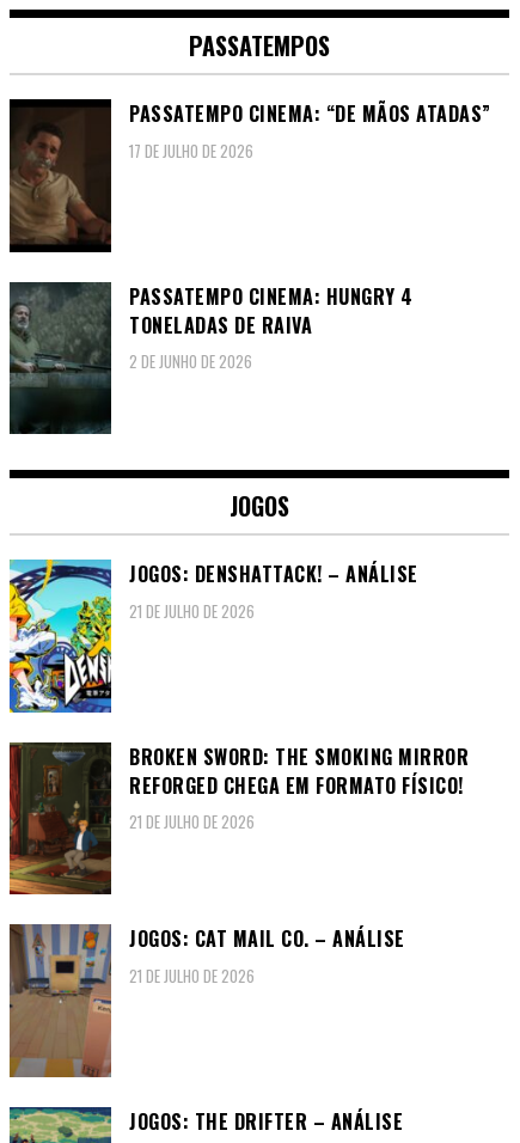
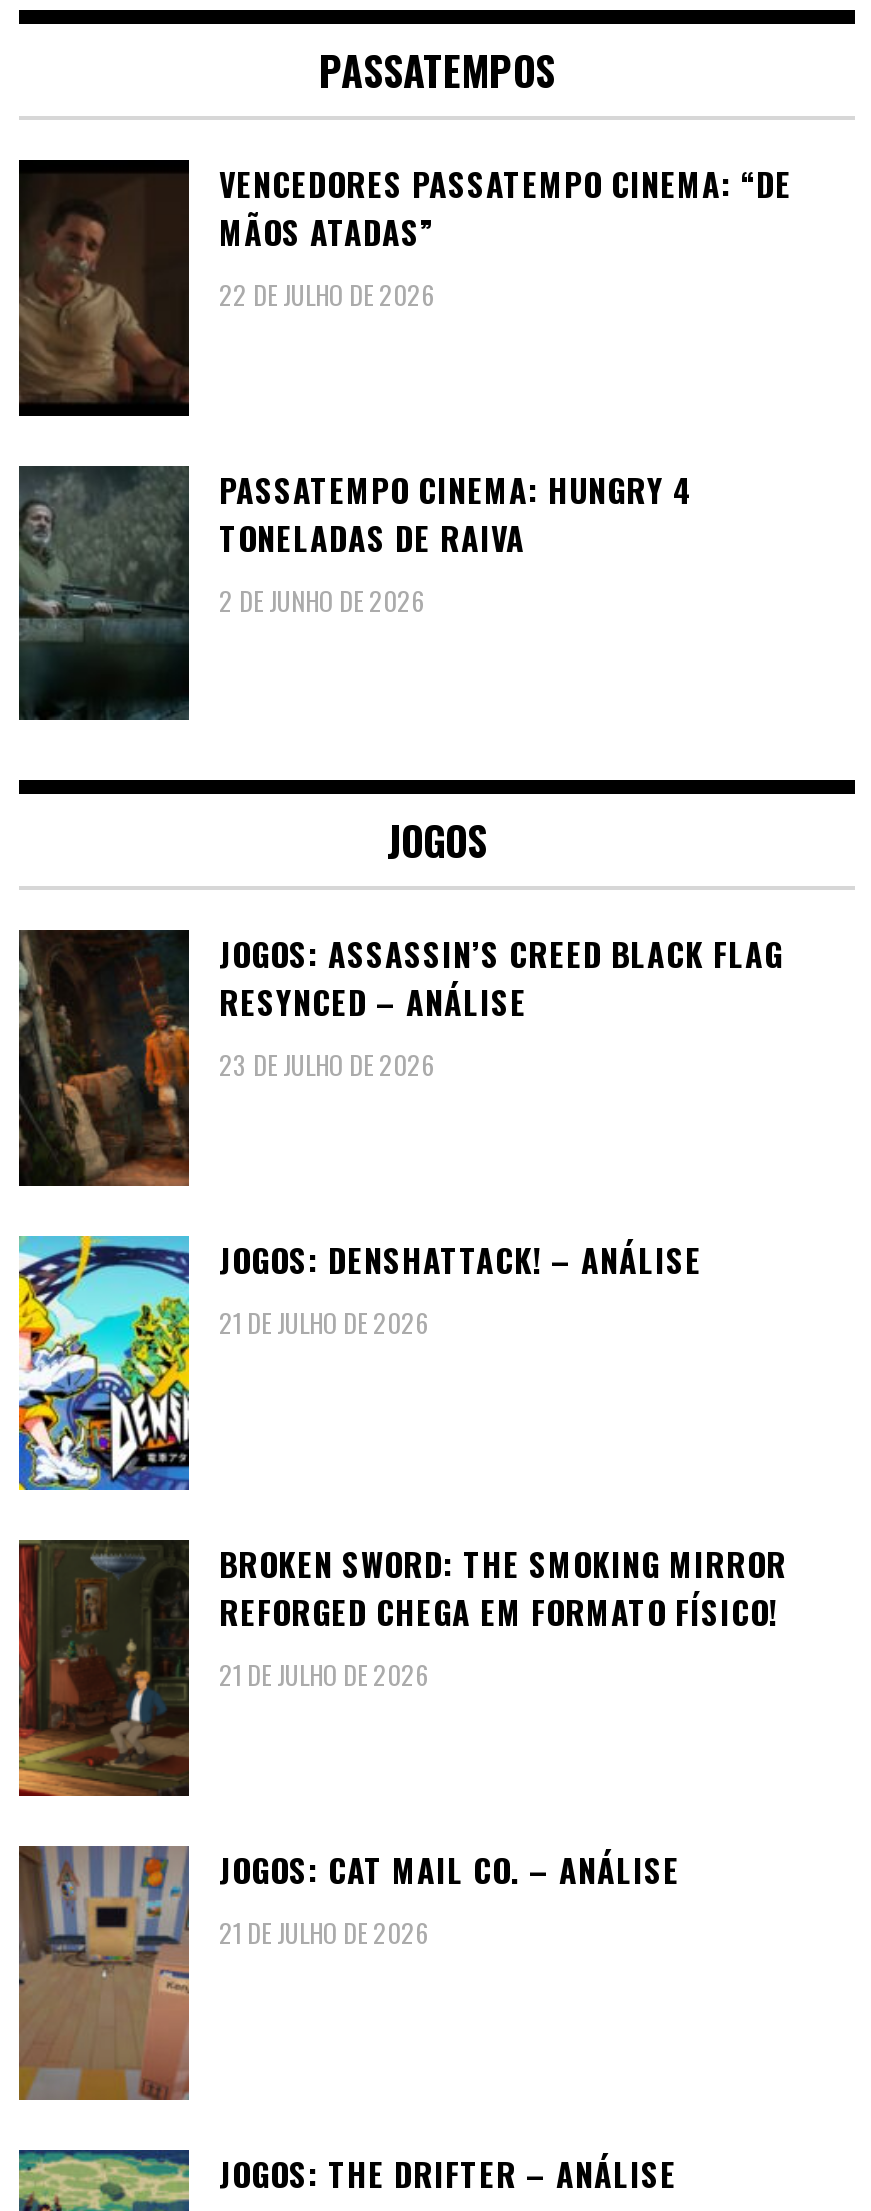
[129,100,491,163] PASSATEMPO CINEMA: “DE MÃOS ATADAS” | 17 DE JULHO DE 2026 -> [219,161,792,314] VENCEDORES PASSATEMPO CINEMA: “DE | MÃOS ATADAS” | 22 DE JULHO DE 2026
none -> [17,928,783,1188] [image] | JOGOS: ASSASSIN’S CREED BLACK FLAG | RESYNCED – ANÁLISE | 23 DE JULHO DE 2026

